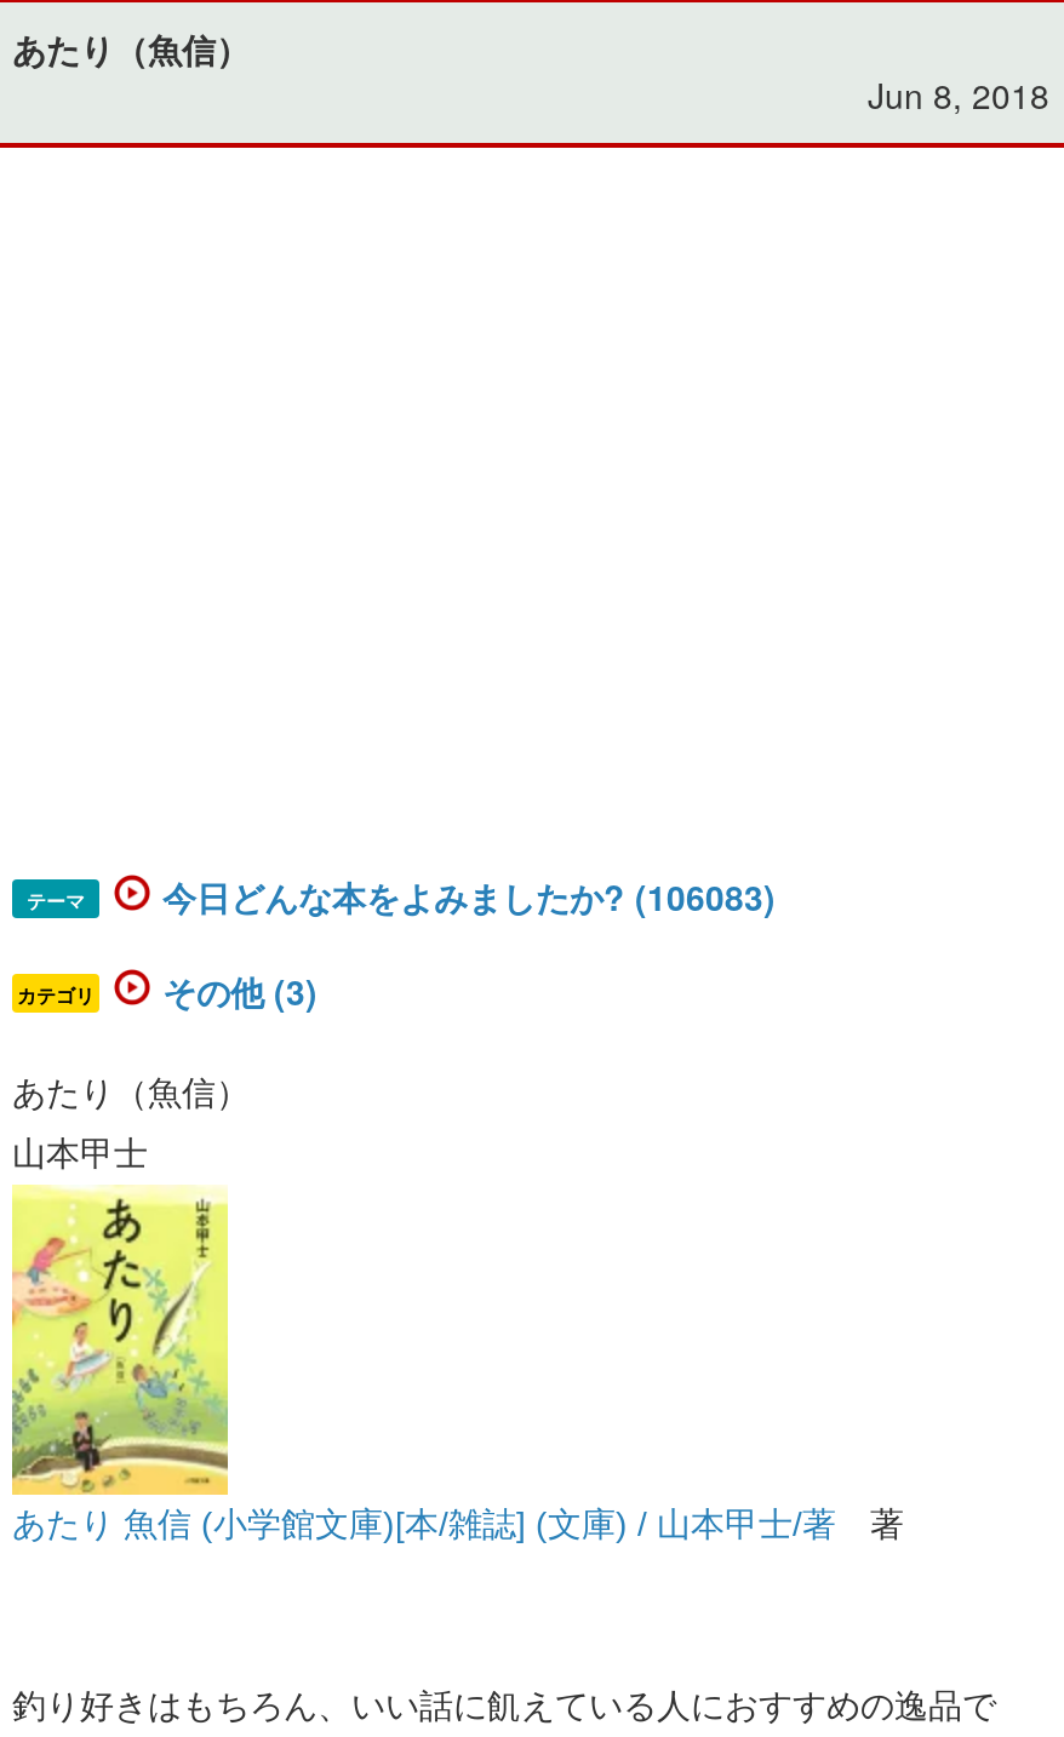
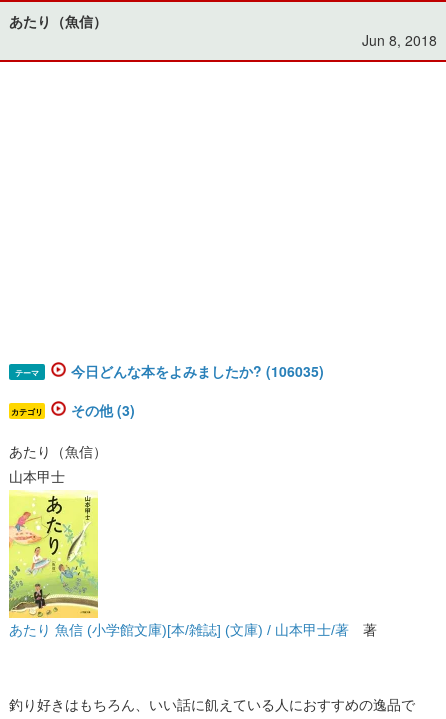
[162,872,776,920] 今日どんな本をよみましたか? (106083) -> [71,361,324,381] 今日どんな本をよみましたか? (106035)

